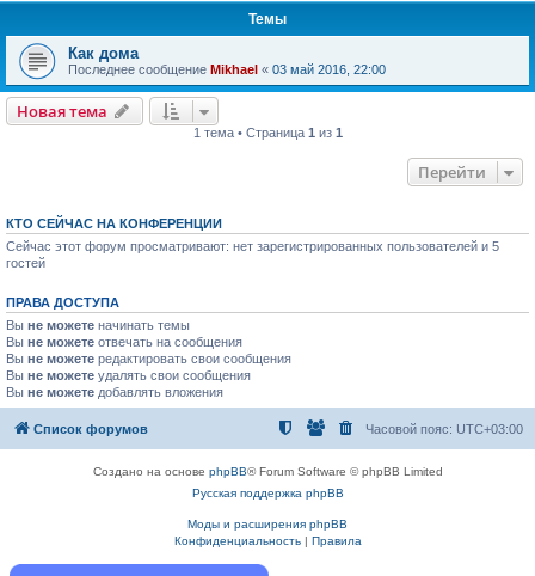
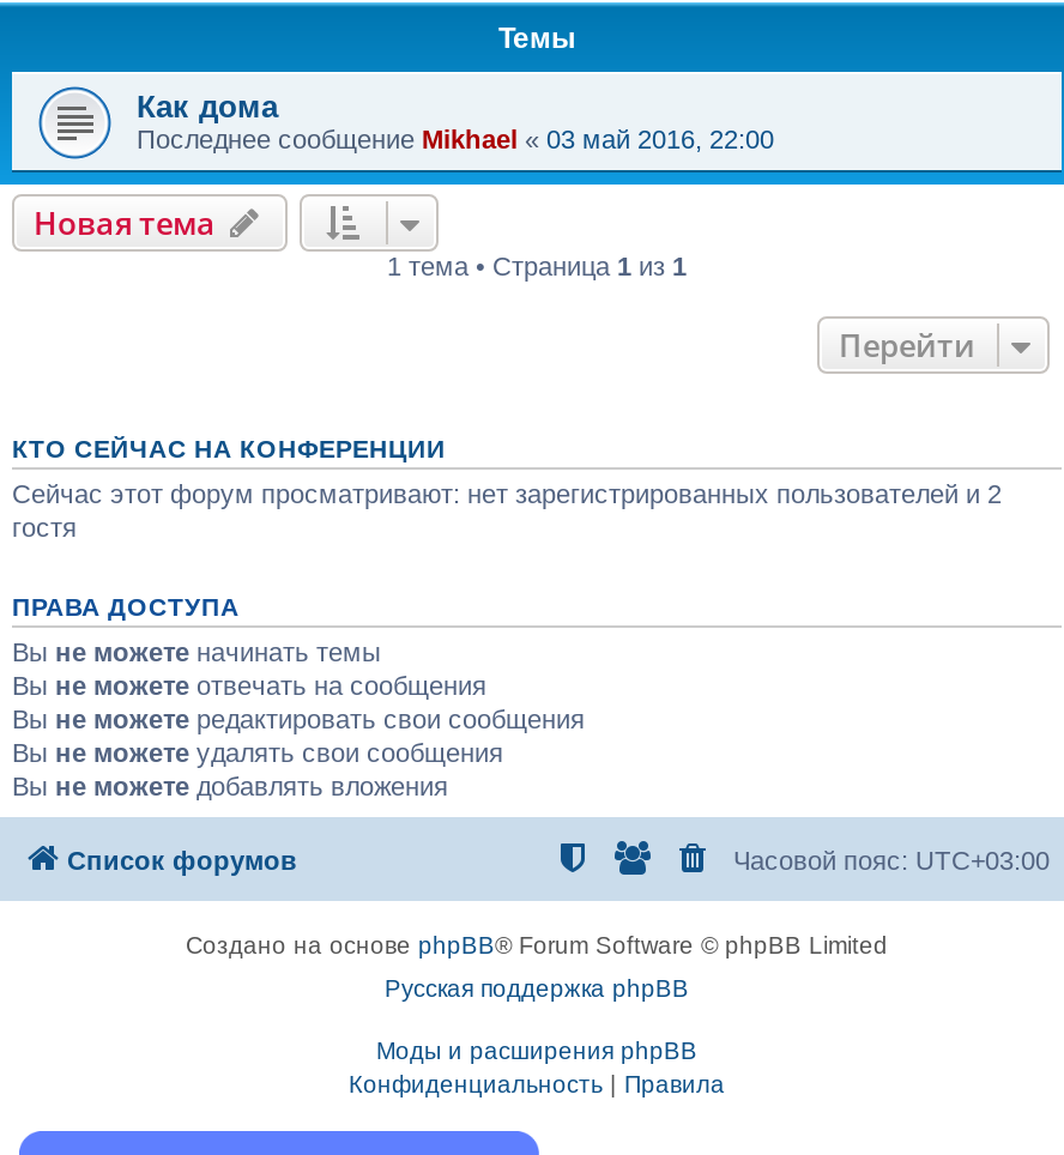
[6,239,499,270] Сейчас этот форум просматривают: нет зарегистрированных пользователей и 5 | гостей -> [12,479,1002,542] Сейчас этот форум просматривают: нет зарегистрированных пользователей и 2 | гостя

